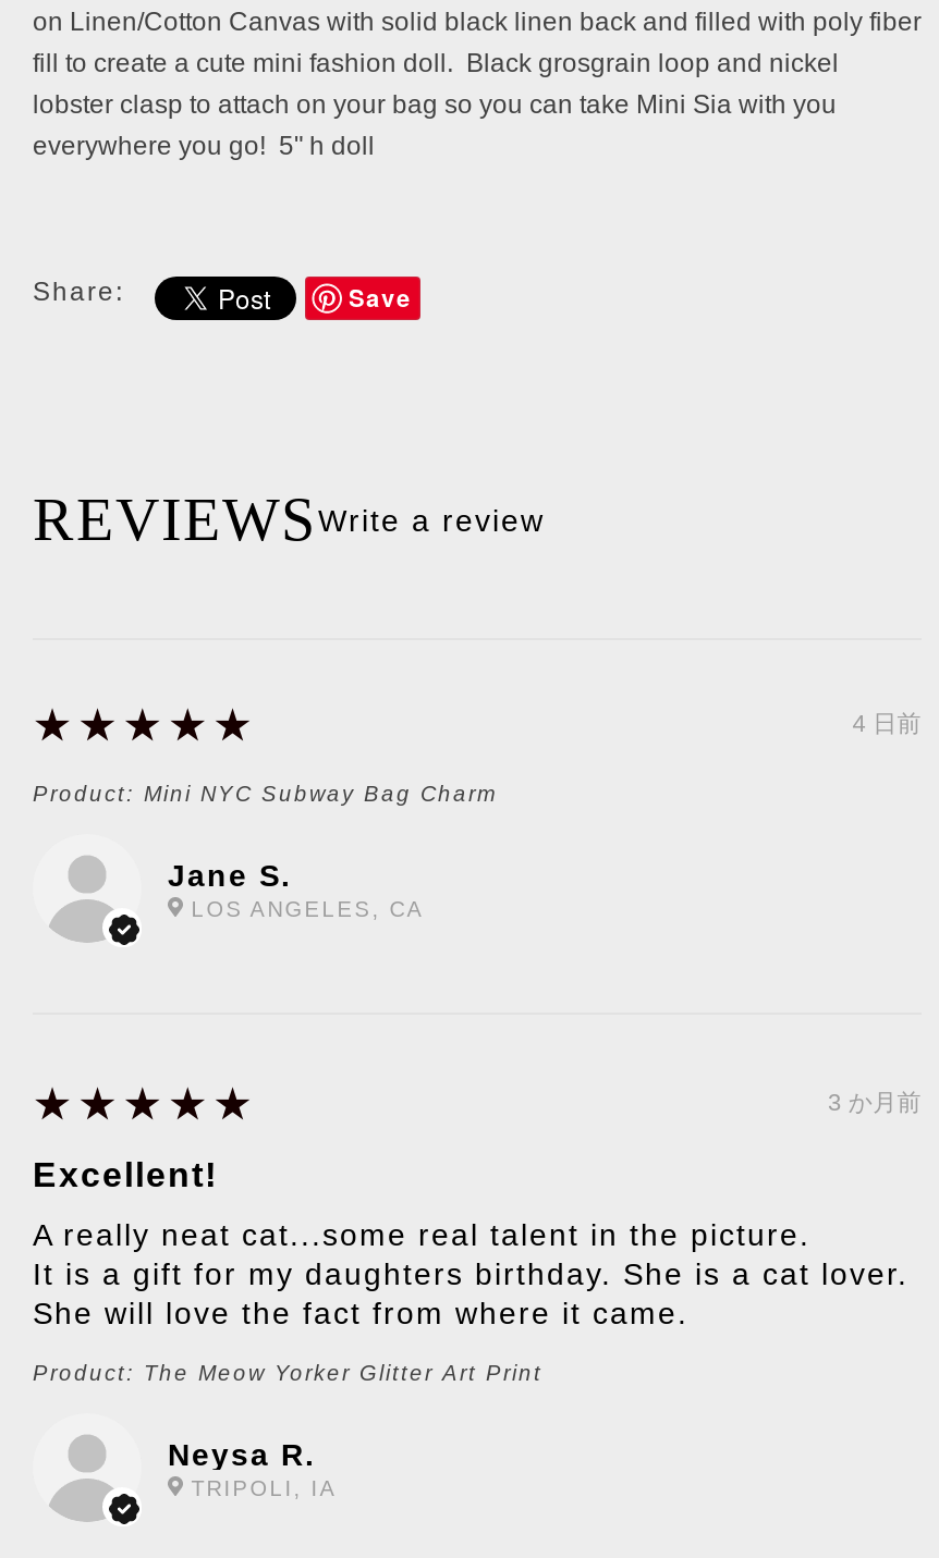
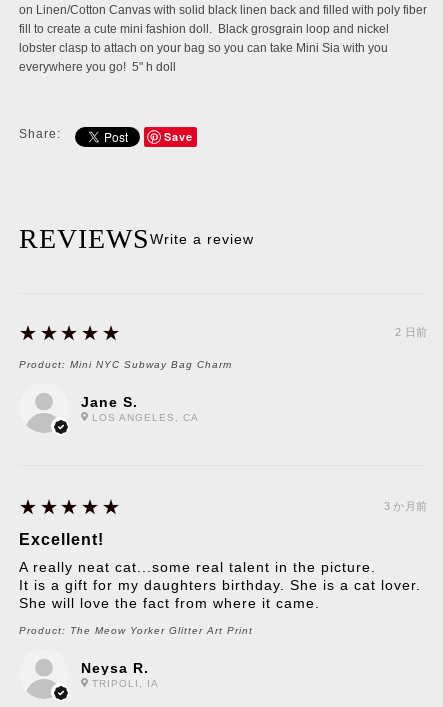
[852,710,922,736] 4 日前 -> [395,326,427,338] 2 日前

